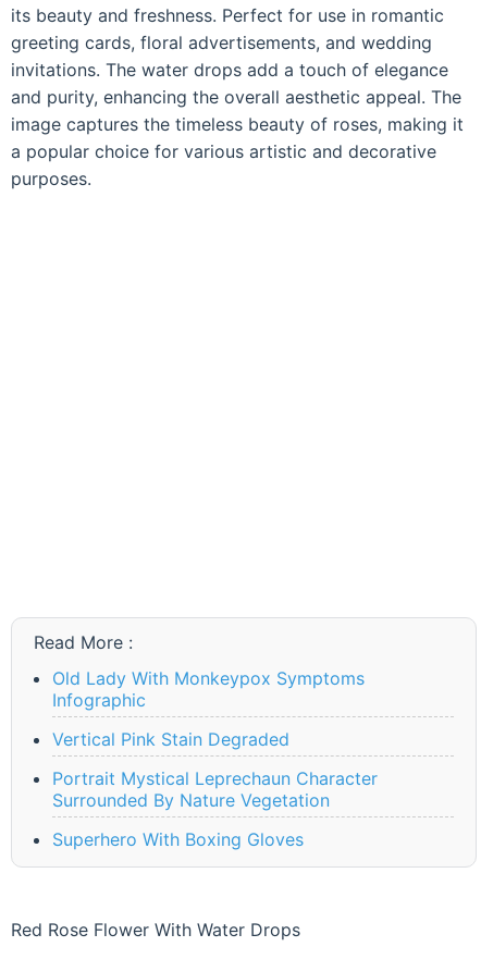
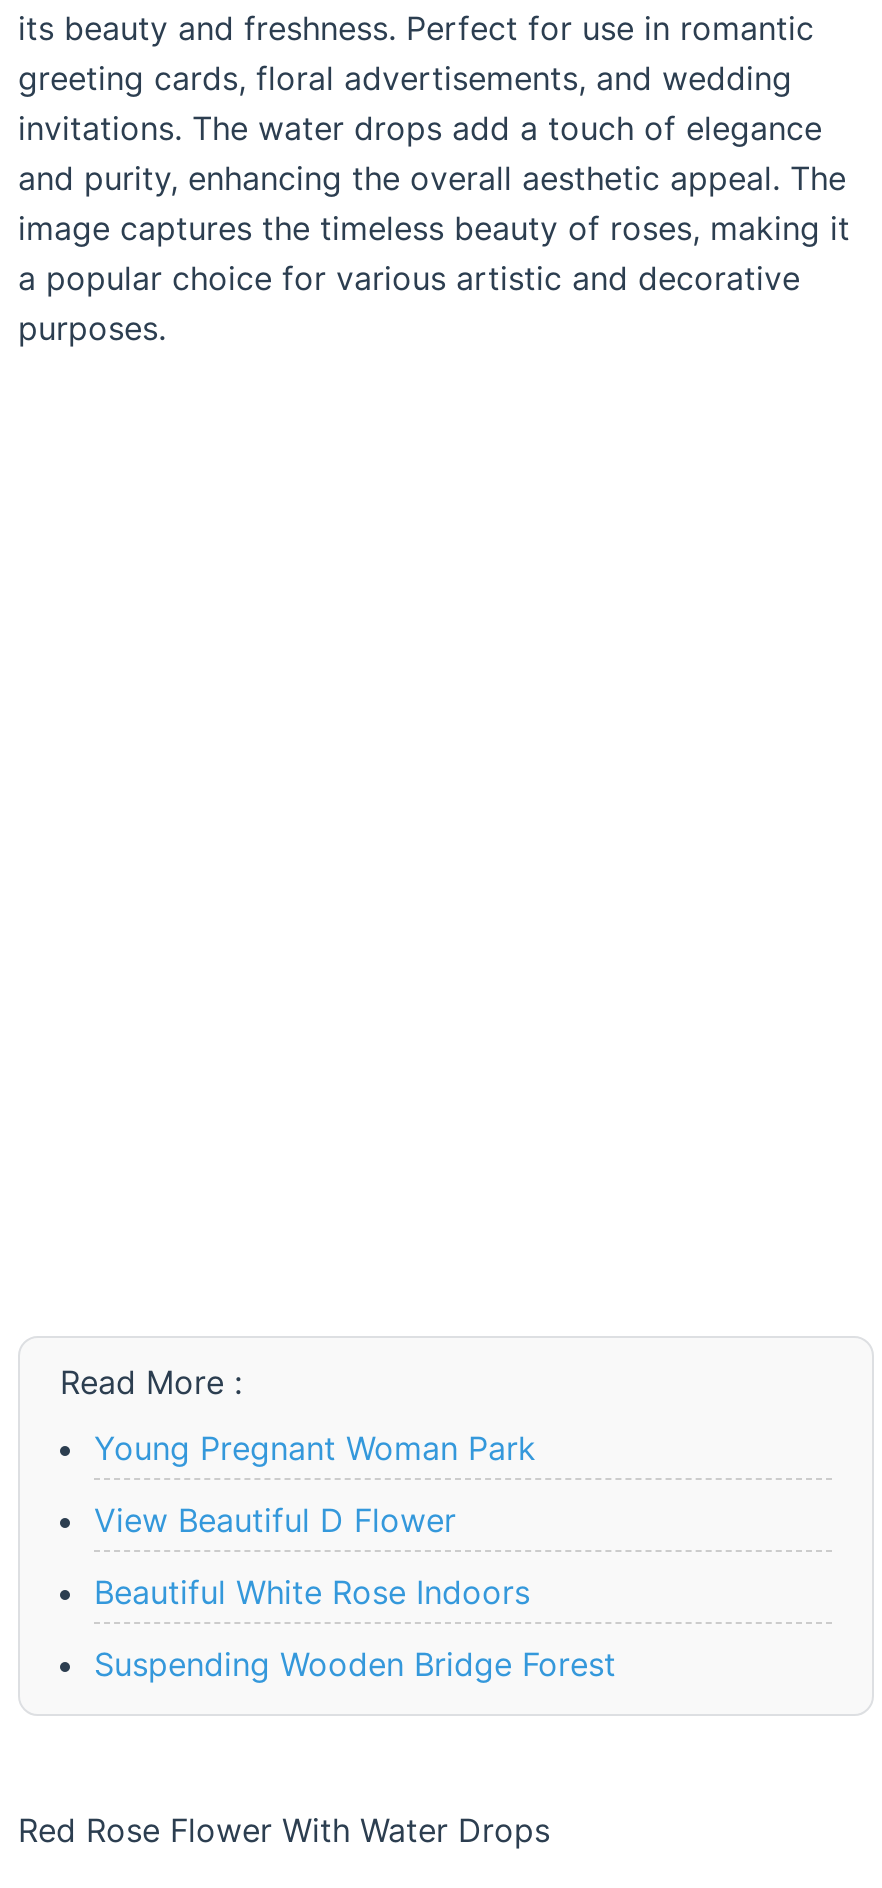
moved [34,631,133,653] -> [60,1362,242,1402]: Read More :
[52,667,365,711] Old Lady With Monkeypox Symptoms | Infographic -> [94,1428,536,1468] Young Pregnant Woman Park
[52,728,289,750] Vertical Pink Stain Degraded -> [94,1500,456,1540] View Beautiful D Flower
[52,767,378,811] Portrait Mystical Leprechaun Character | Surrounded By Nature Vegetation -> [94,1572,530,1612] Beautiful White Rose Indoors
[52,828,304,850] Superhero With Boxing Gloves -> [94,1644,616,1684] Suspending Wooden Bridge Forest

